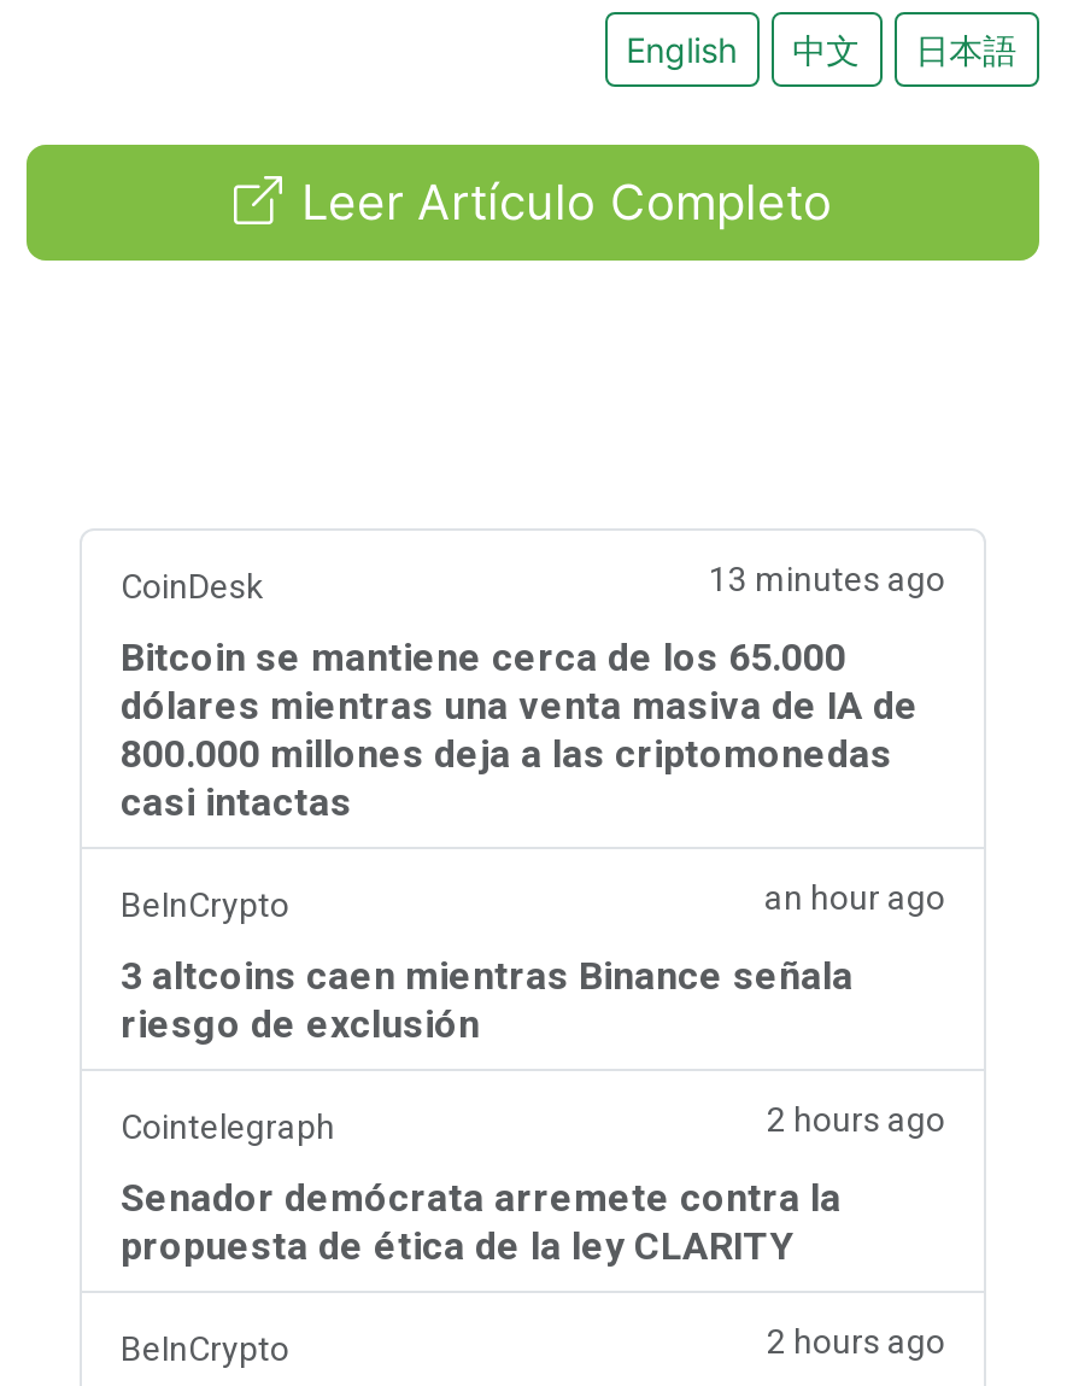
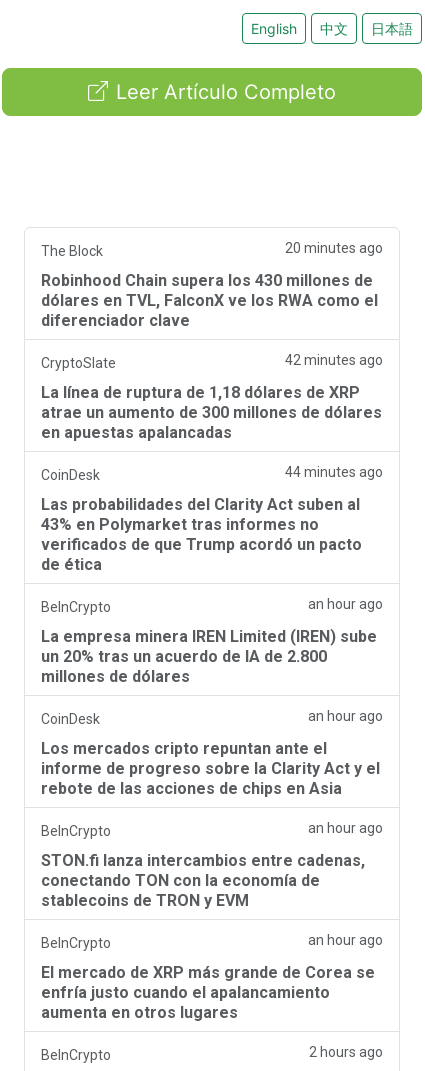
none -> [41,240,383,442] The Block | 20 minutes ago | Robinhood Chain supera los 430 millones de | dólares en TVL, FalconX ve los RWA como el | diferenciador clave | CryptoSlate | 42 minutes ago | La línea de ruptura de 1,18 dólares de XRP | atrae un aumento de 300 millones de dólares | en apuestas apalancadas
[709,560,945,598] 13 minutes ago -> [285,464,383,480] 44 minutes ago
[121,634,919,825] Bitcoin se mantiene cerca de los 65.000 | dólares mientras una venta masiva de IA de | 800.000 millones deja a las criptomonedas | casi intactas -> [41,495,362,574] Las probabilidades del Clarity Act suben al | 43% en Polymarket tras informes no | verificados de que Trump acordó un pacto | de ética
[121,953,945,1269] 3 altcoins caen mientras Binance señala | riesgo de exclusión | Cointelegraph | 2 hours ago | Senador demócrata arremete contra la | propuesta de ética de la ley CLARITY -> [41,627,383,1022] La empresa minera IREN Limited (IREN) sube | un 20% tras un acuerdo de IA de 2.800 | millones de dólares | CoinDesk | an hour ago | Los mercados cripto repuntan ante el | informe de progreso sobre la Clarity Act y el | rebote de las acciones de chips en Asia | BeInCrypto | an hour ago | STON.fi lanza intercambios entre cadenas, | conectando TON con la economía de | stablecoins de TRON y EVM | BeInCrypto | an hour ago | El mercado de XRP más grande de Corea se | enfría justo cuando el apalancamiento | aumenta en otros lugares

